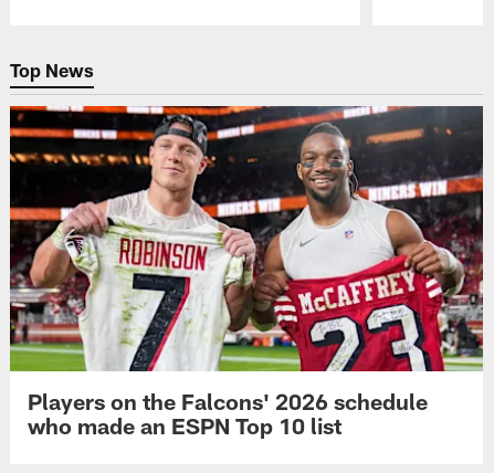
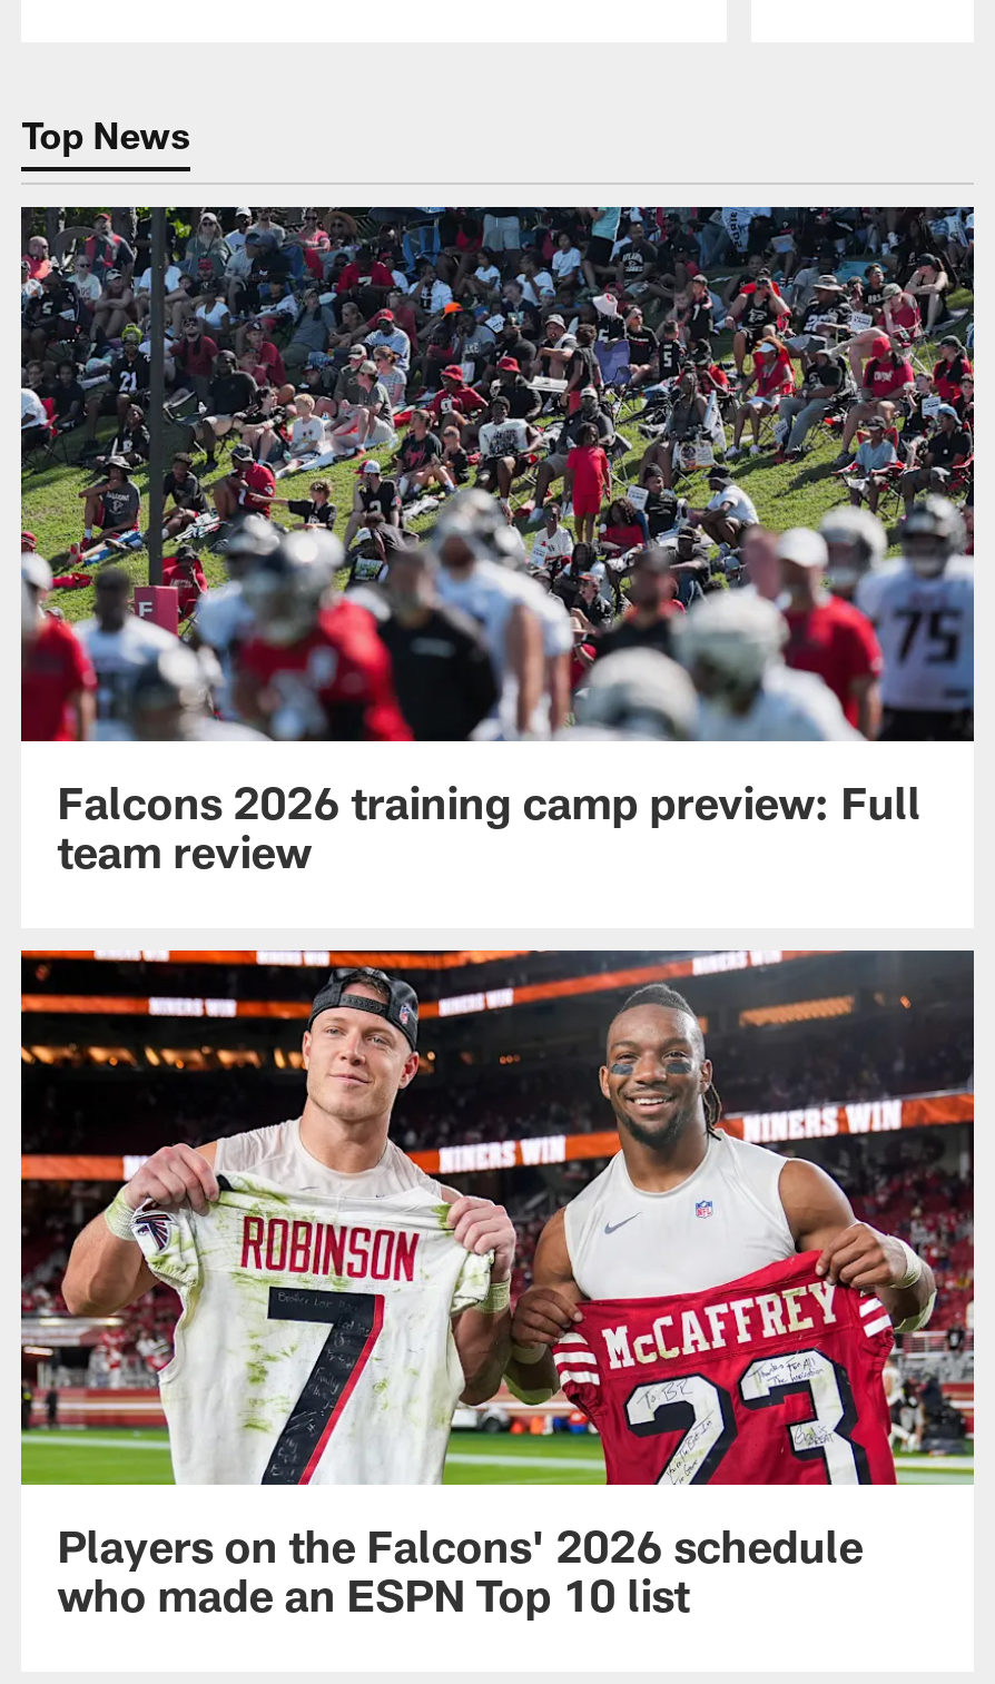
none -> [19,205,976,877] [image] | Falcons 2026 training camp preview: Full | team review

